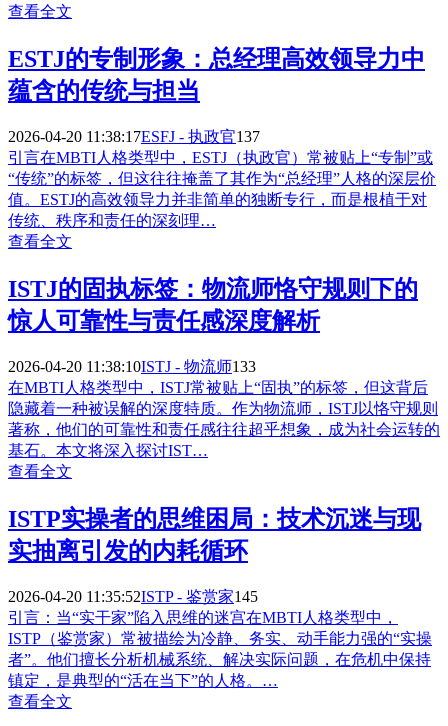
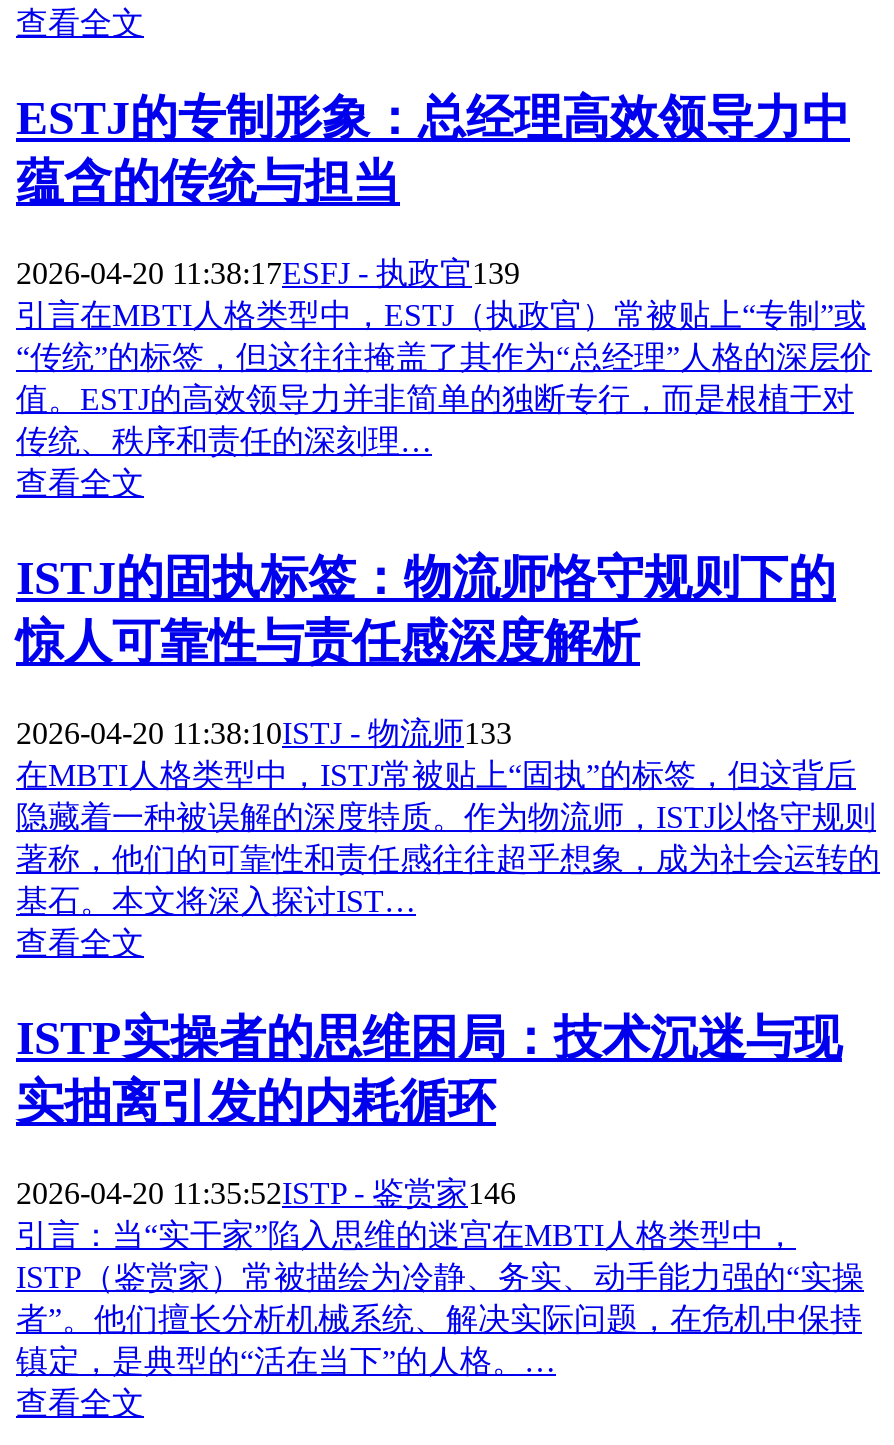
[8,128,260,145] 2026-04-20 11:38:17ESFJ - 执政官137 -> [16,256,520,290] 2026-04-20 11:38:17ESFJ - 执政官139
[8,588,258,605] 2026-04-20 11:35:52ISTP - 鉴赏家145 -> [16,1176,516,1210] 2026-04-20 11:35:52ISTP - 鉴赏家146

